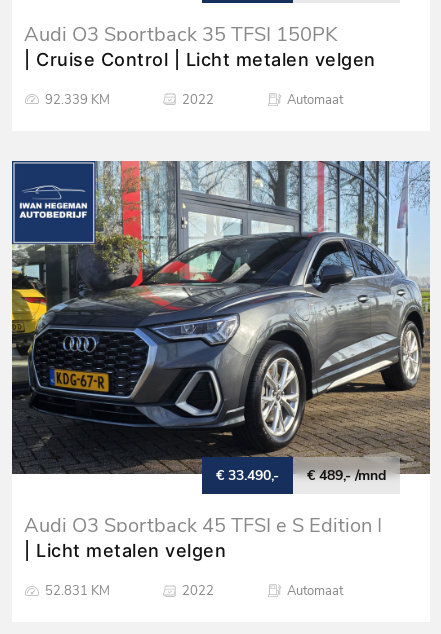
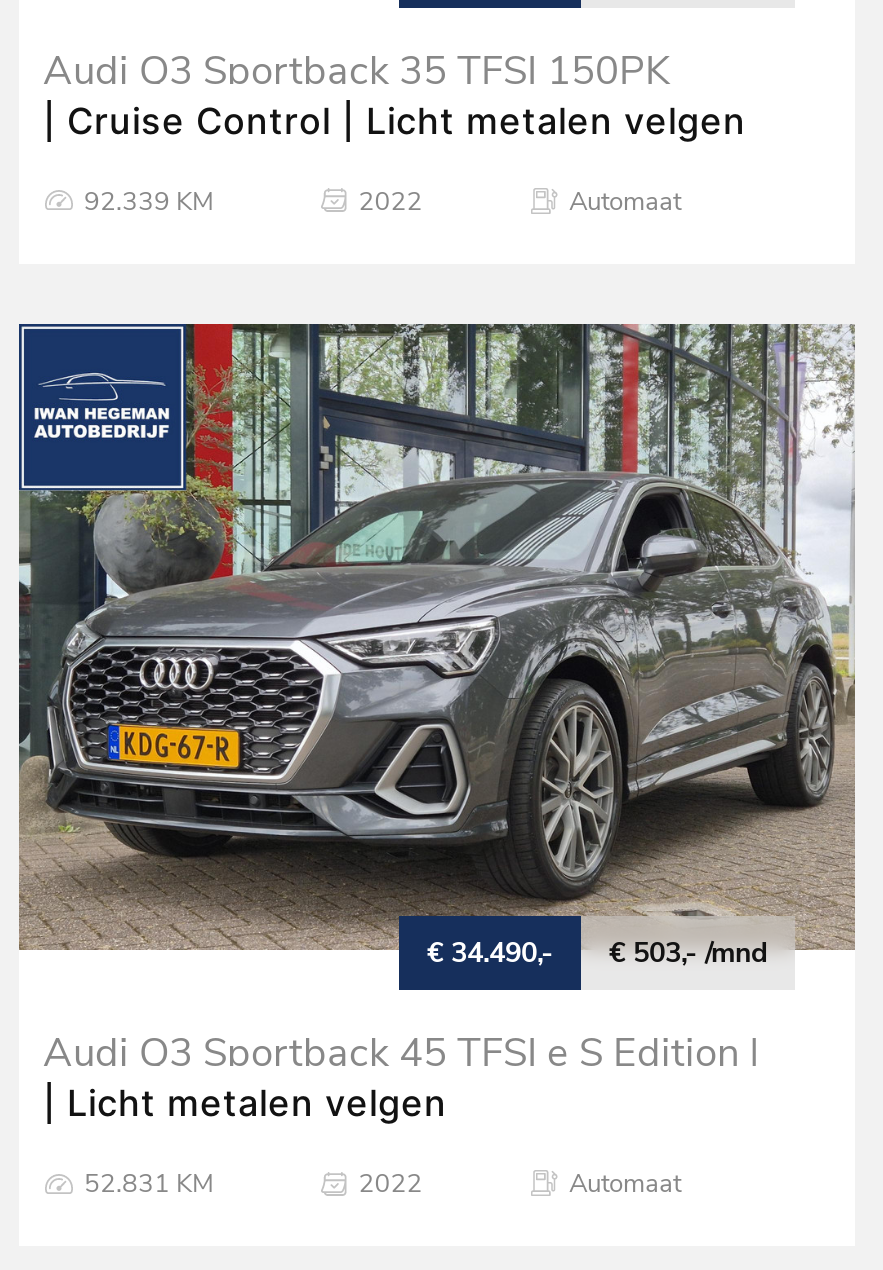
[11,160,431,485] [image] | € 33.490,- -> [17,322,855,972] [image] | € 34.490,-
[307,466,386,485] € 489,- /mnd -> [609,934,767,972] € 503,- /mnd

